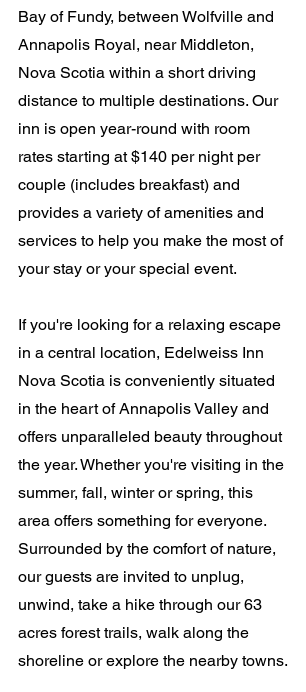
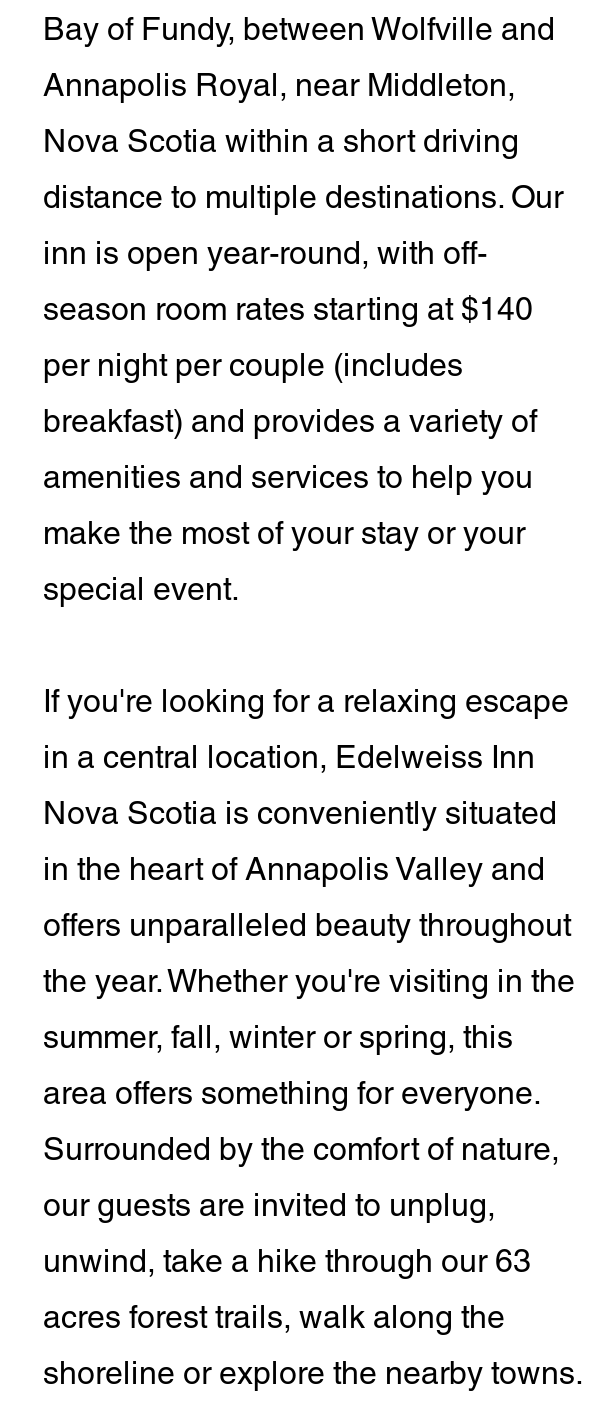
[18,119,283,278] inn is open year-round with room | rates starting at $140 per night per | couple (includes breakfast) and | provides a variety of amenities and | services to help you make the most of | your stay or your special event. -> [43,234,537,608] inn is open year-round, with off- | season room rates starting at $140 | per night per couple (includes | breakfast) and provides a variety of | amenities and services to help you | make the most of your stay or your | special event.

